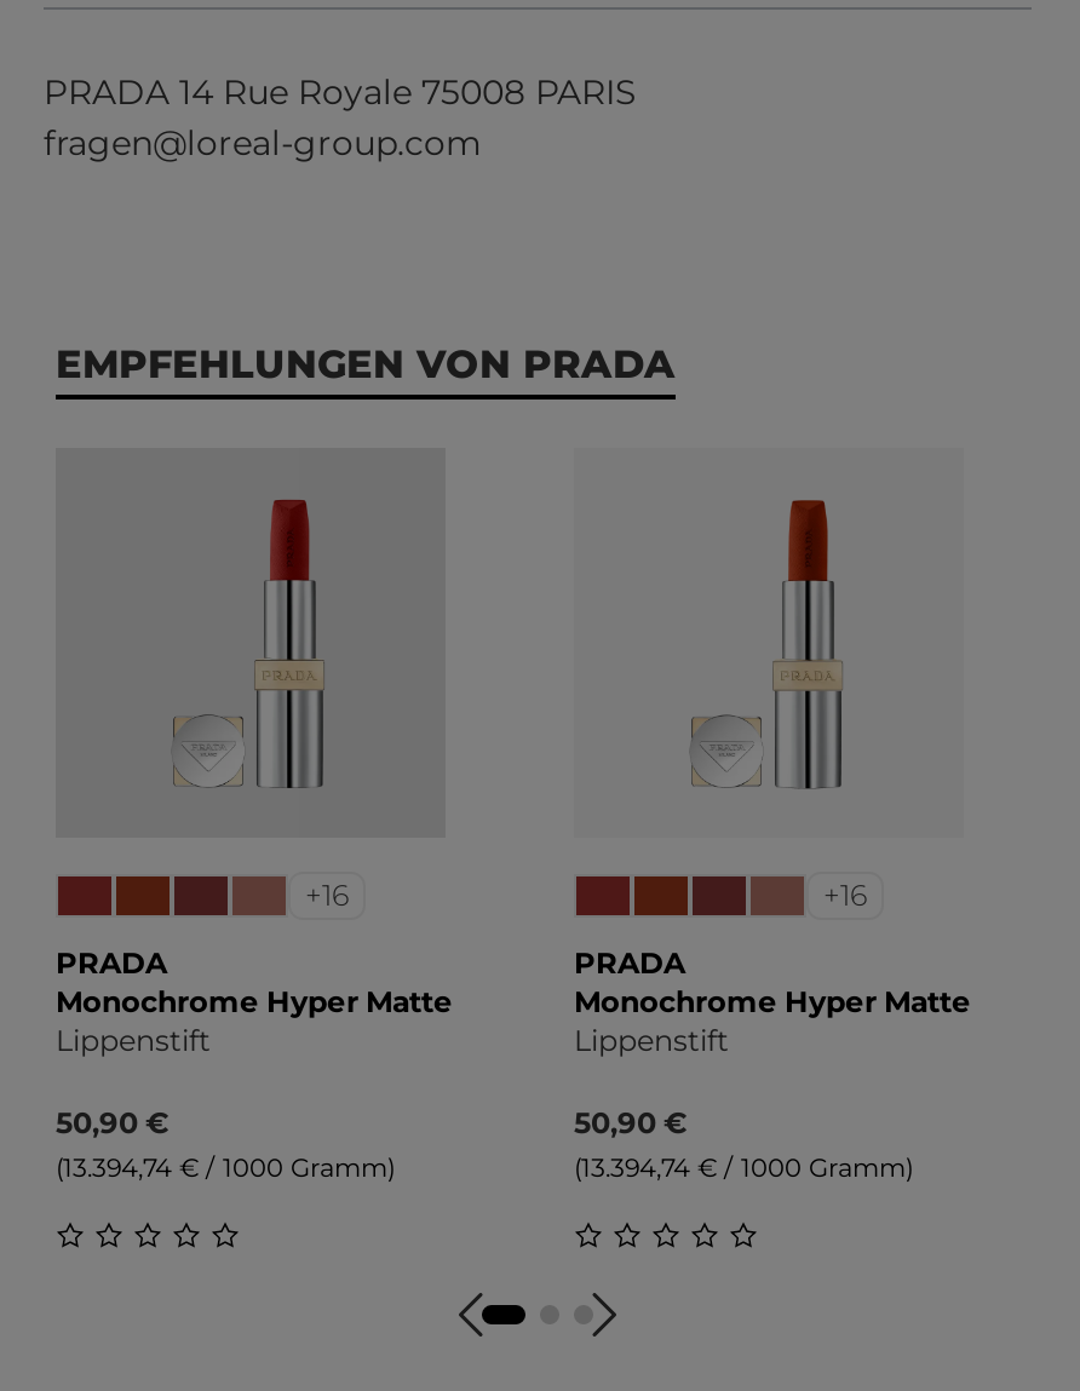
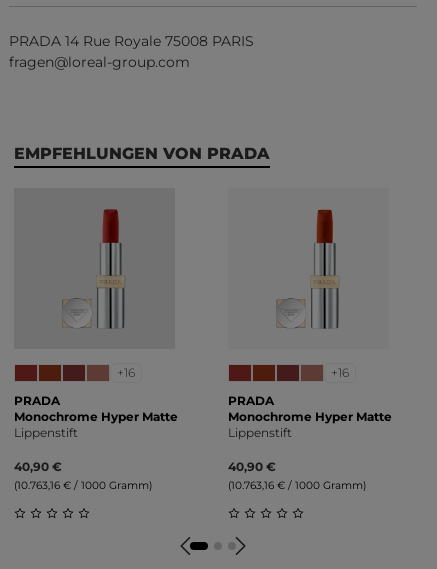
[56,1105,170,1141] 50,90 € -> [14,459,62,474] 40,90 €
[574,1105,688,1141] 50,90 € -> [228,459,276,474] 40,90 €
[56,1153,395,1184] (13.394,74 € / 1000 Gramm) -> [14,479,152,492] (10.763,16 € / 1000 Gramm)
[574,1153,913,1184] (13.394,74 € / 1000 Gramm) -> [228,479,366,492] (10.763,16 € / 1000 Gramm)

